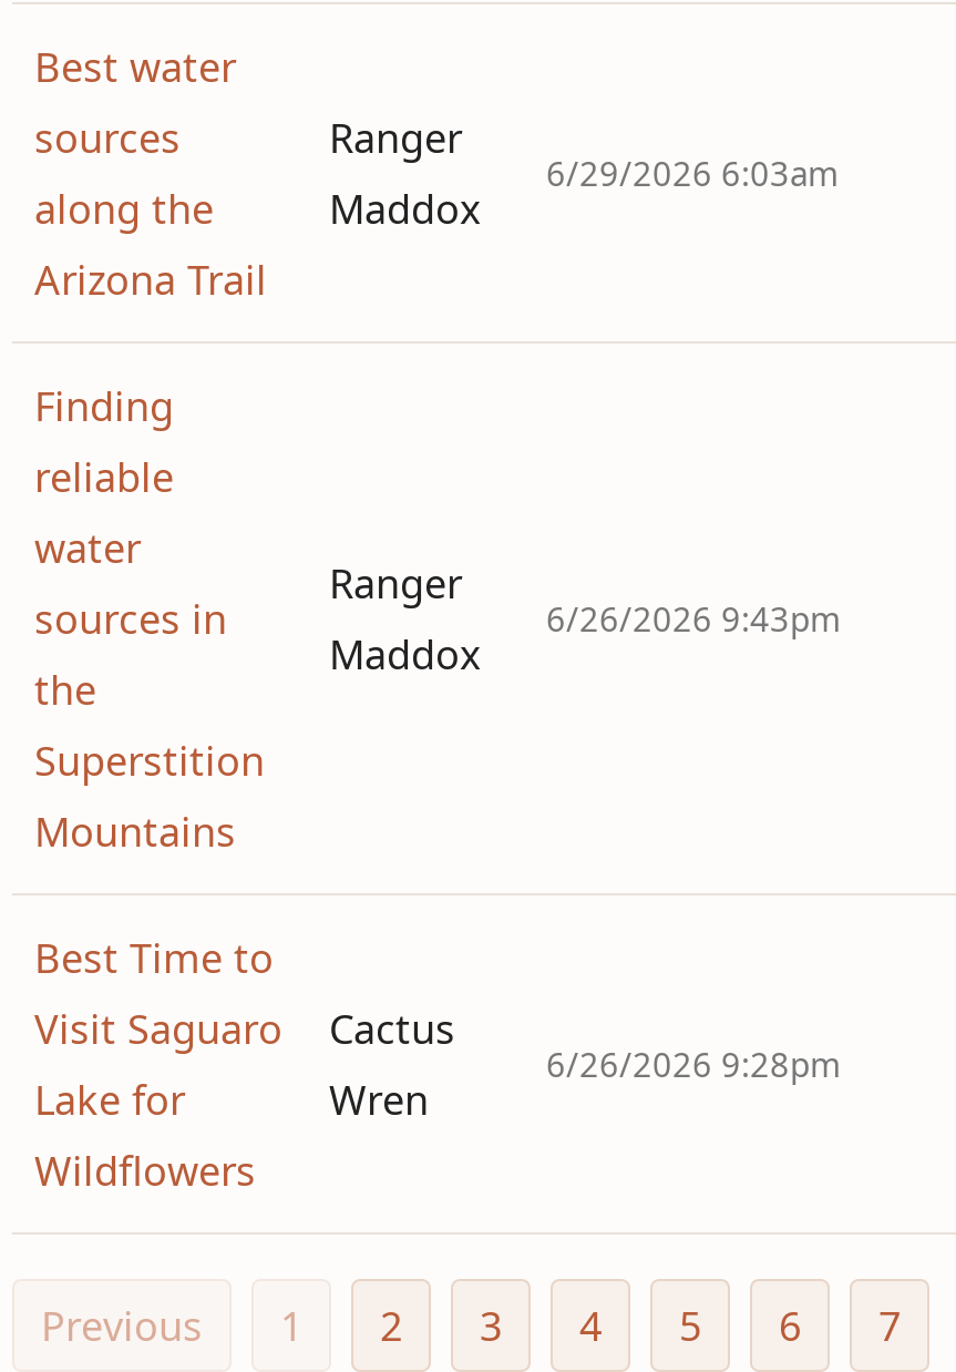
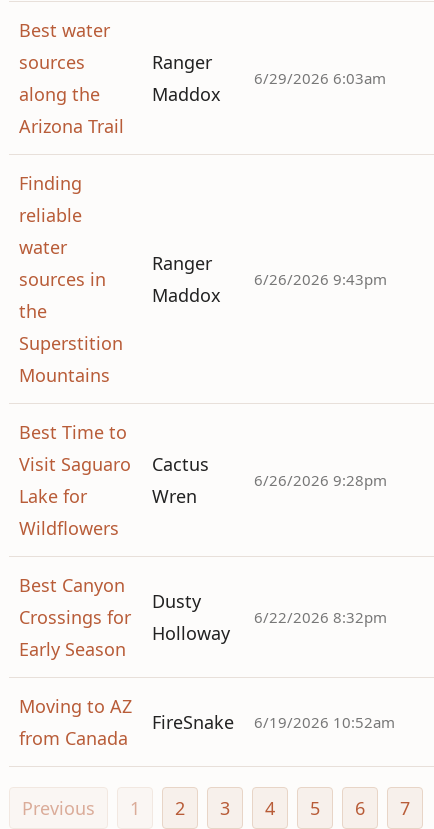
none -> [19,573,131,661] Best Canyon | Crossings for | Early Season
none -> [19,694,132,750] Moving to AZ | from Canada
none -> [152,589,230,645] Dusty | Holloway
none -> [152,710,395,734] FireSnake | 6/19/2026 10:52am
none -> [254,607,387,627] 6/22/2026 8:32pm

